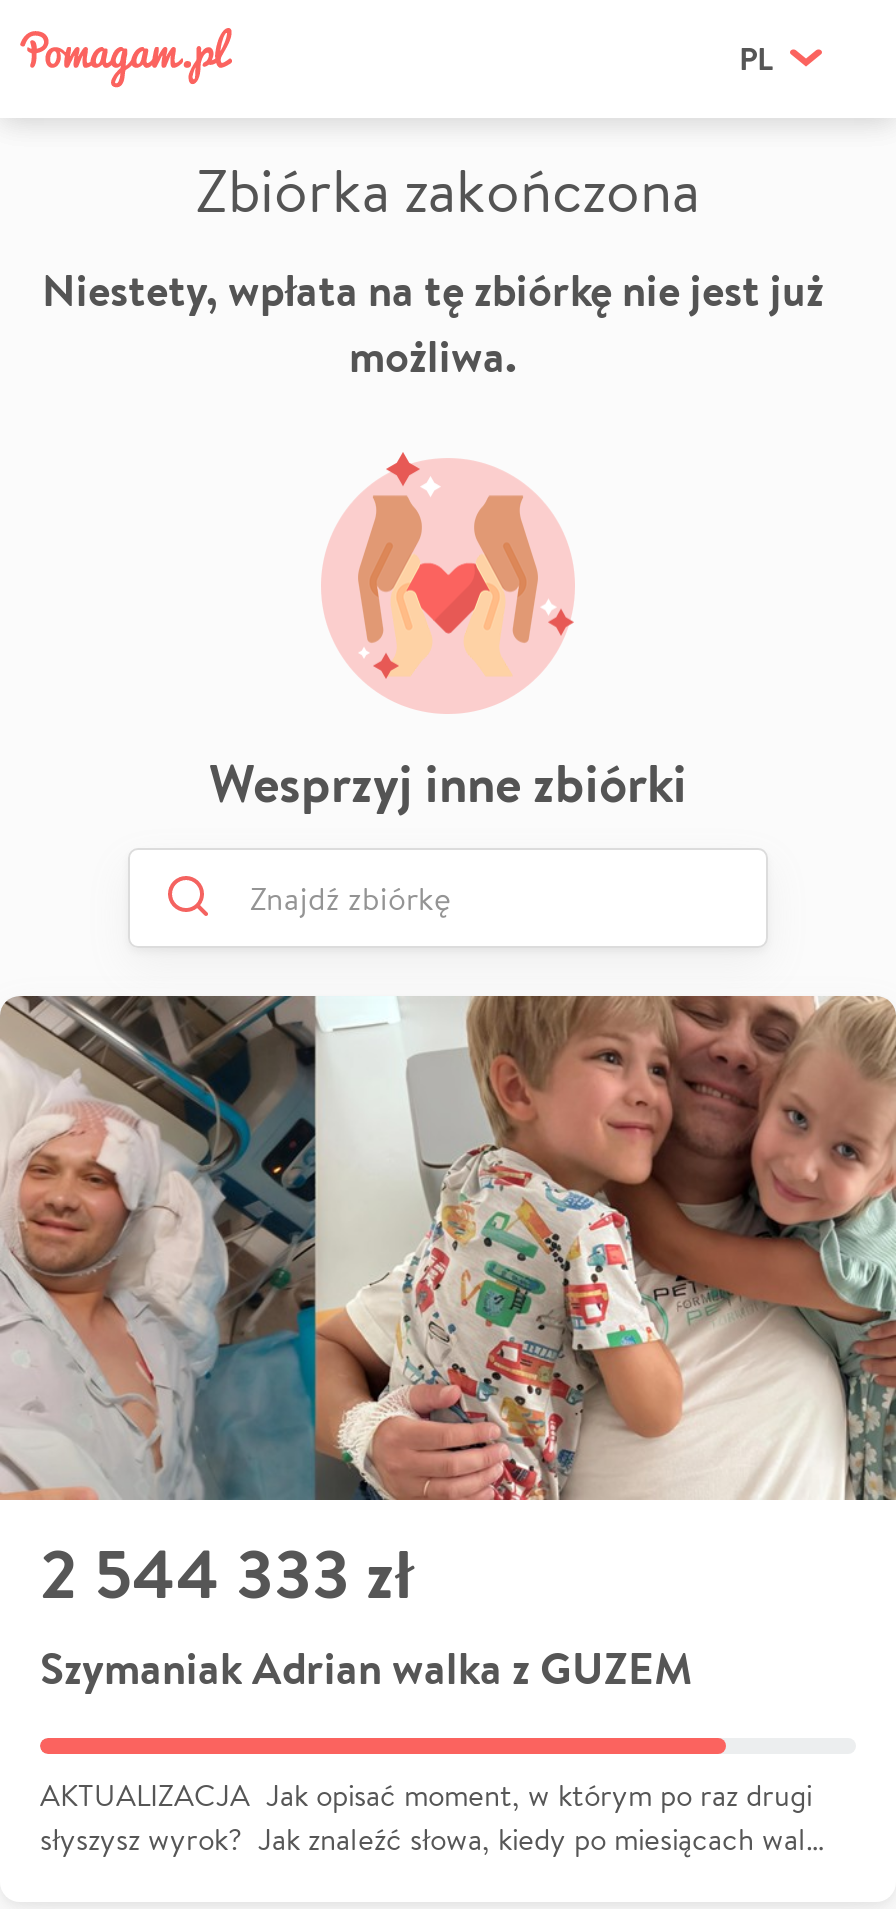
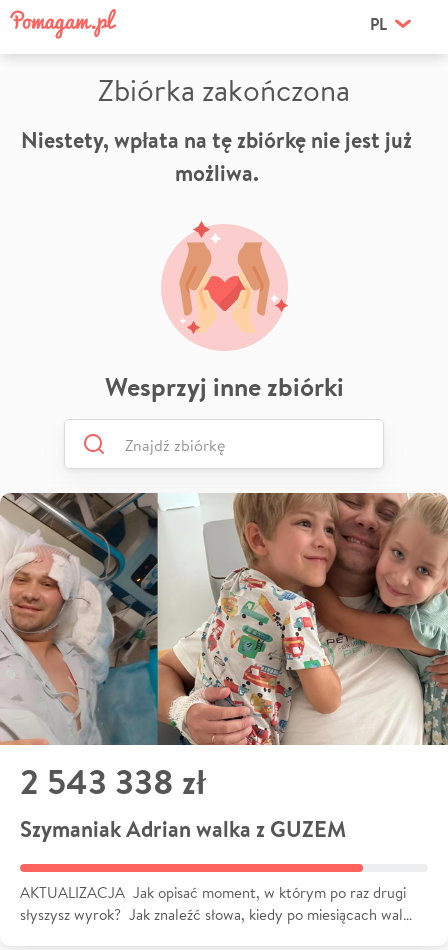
[40,1525,414,1619] 2 544 333 zł -> [20,758,206,805] 2 543 338 zł

